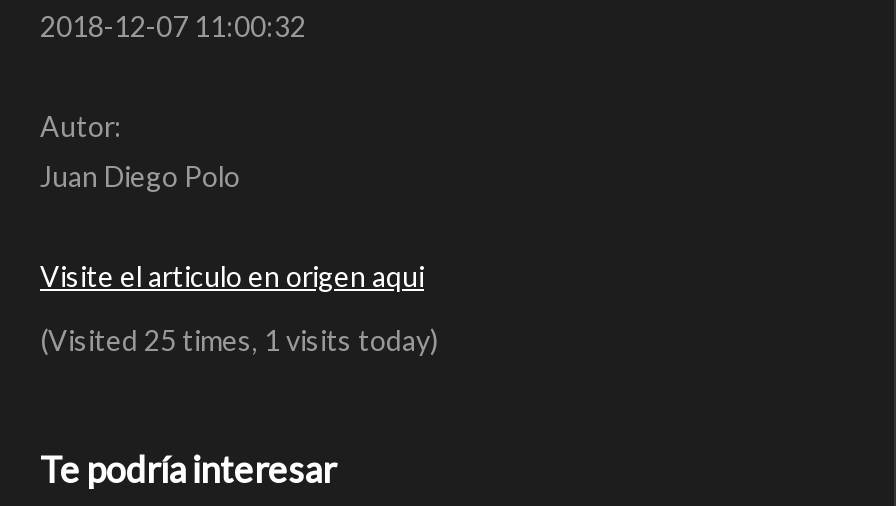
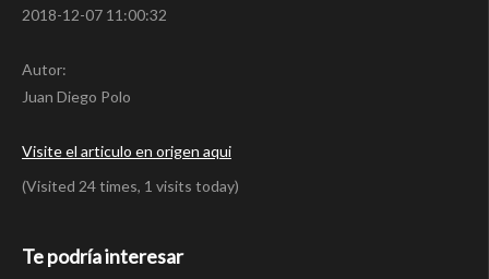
[40,322,438,356] (Visited 25 times, 1 visits today) -> [22,176,239,195] (Visited 24 times, 1 visits today)

